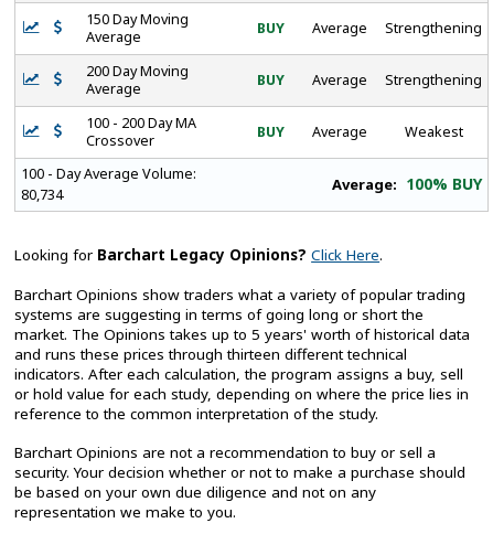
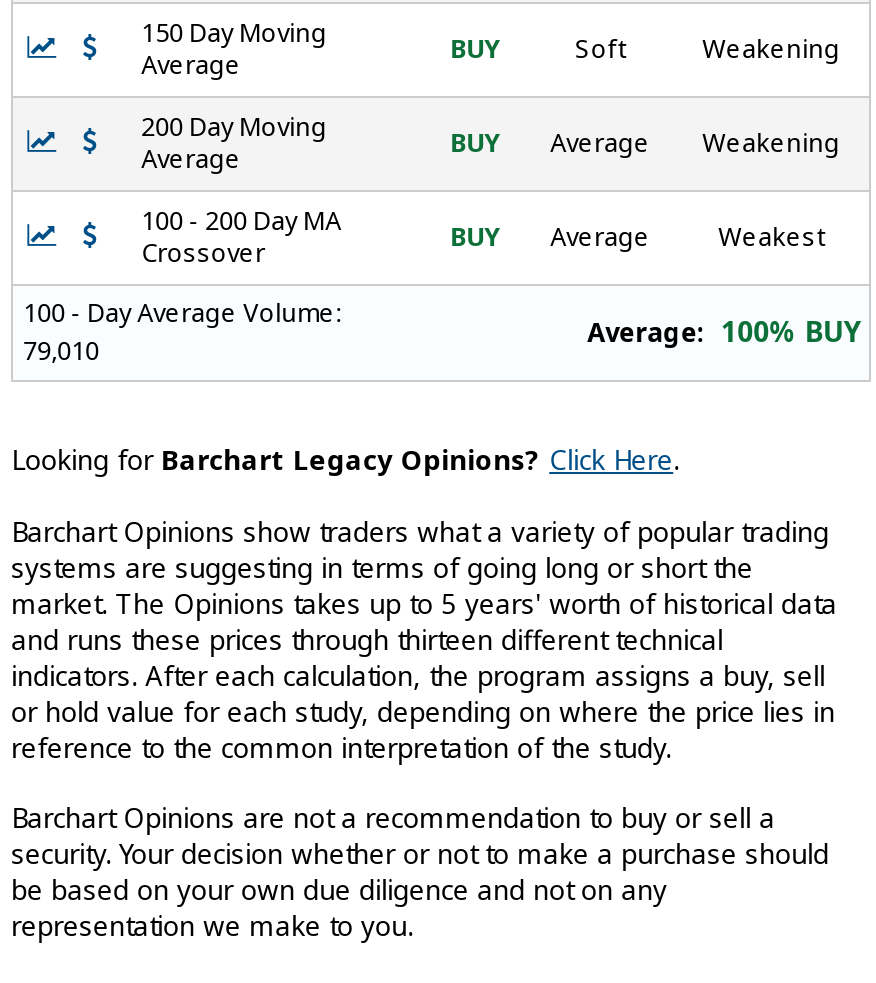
[312,19,482,38] Average | Strengthening -> [575,33,840,67] Soft | Weakening
[385,71,482,90] Strengthening -> [702,127,840,161] Weakening
[21,186,63,204] 80,734 -> [23,335,99,369] 79,010

